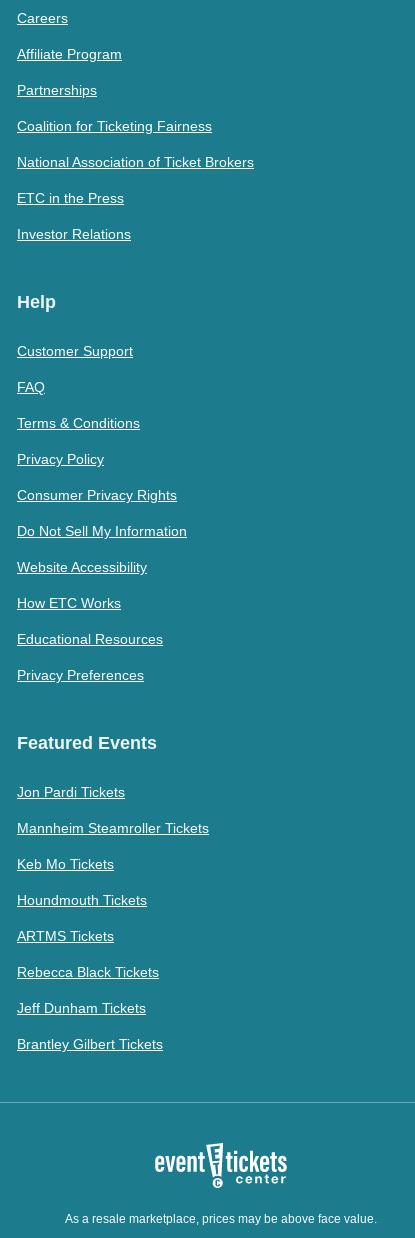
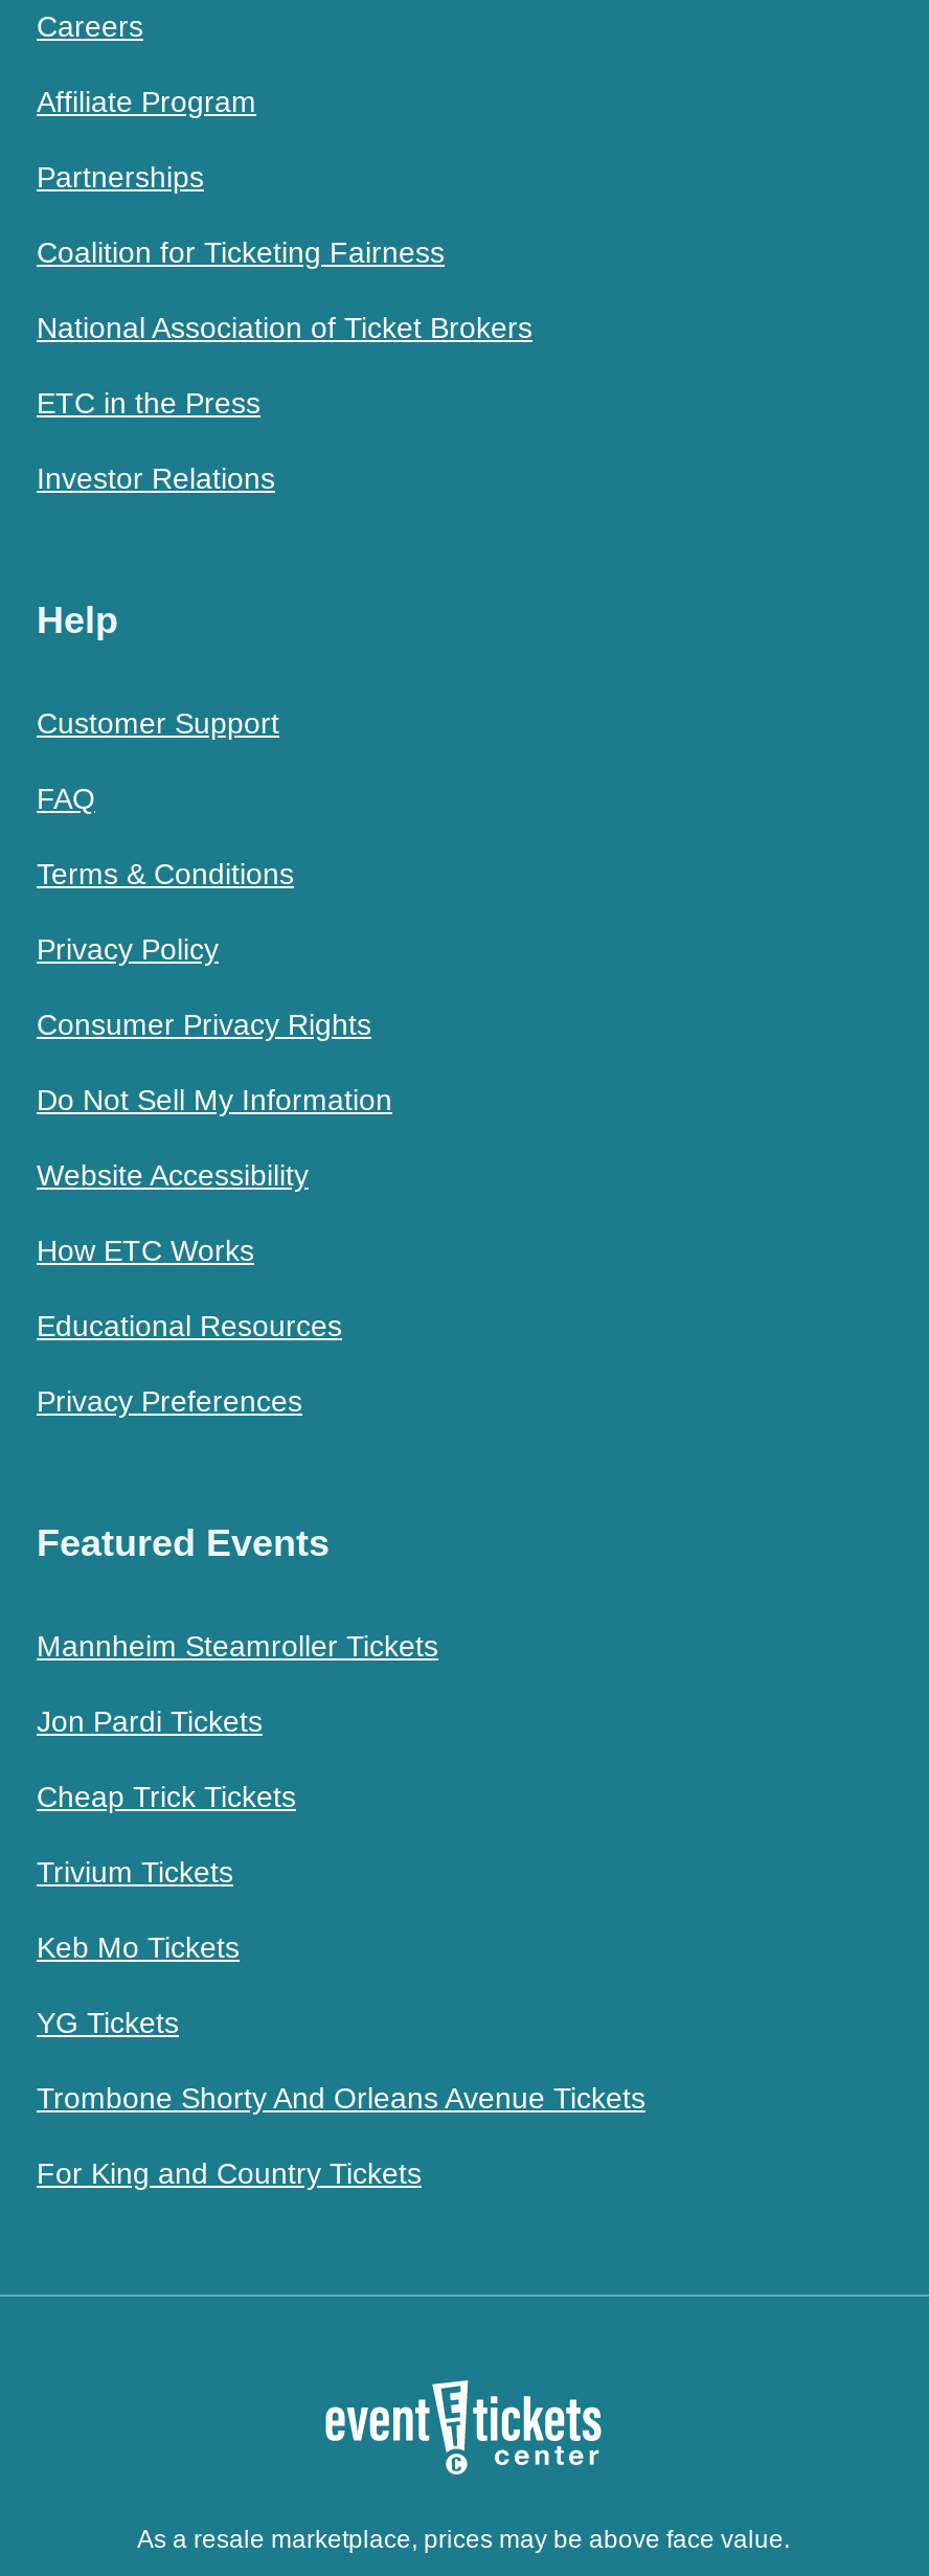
moved [17,784,125,800] -> [37,1705,263,1739]: Jon Pardi Tickets
none -> [37,1780,296,1889] Cheap Trick Tickets | Trivium Tickets
moved [17,820,209,836] -> [37,1630,438,1663]: Mannheim Steamroller Tickets
moved [17,856,114,872] -> [37,1931,240,1965]: Keb Mo Tickets
[17,892,163,1052] Houndmouth Tickets | ARTMS Tickets | Rebecca Black Tickets | Jeff Dunham Tickets | Brantley Gilbert Tickets -> [37,2006,645,2191] YG Tickets | Trombone Shorty And Orleans Avenue Tickets | For King and Country Tickets

